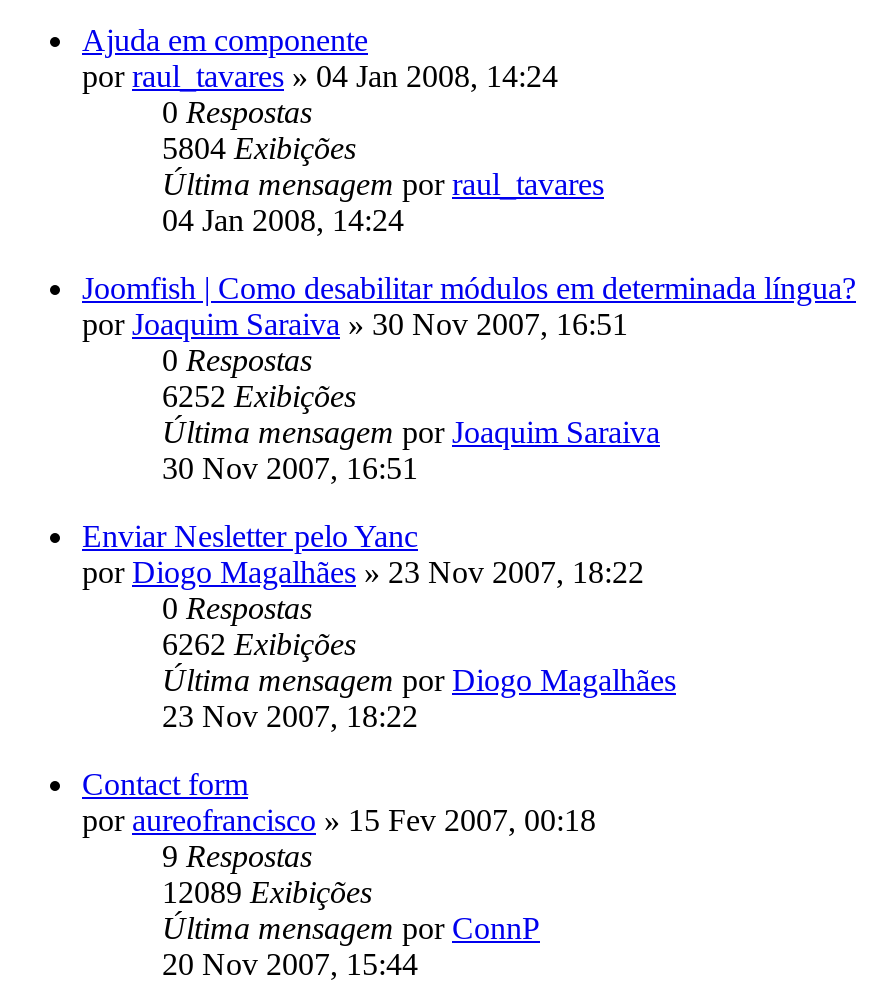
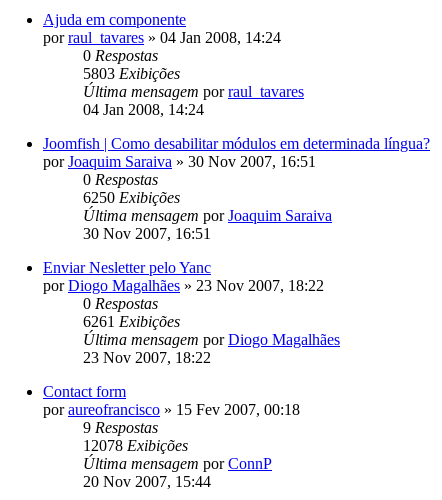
[162,131,356,165] 5804Exibições -> [83,65,180,82] 5803Exibições
[162,379,356,413] 6252 Exibições -> [83,189,180,206] 6250 Exibições
[162,627,356,661] 6262 Exibições -> [83,313,180,330] 6261 Exibições
[162,875,372,909] 12089 Exibições -> [83,437,188,454] 12078 Exibições

